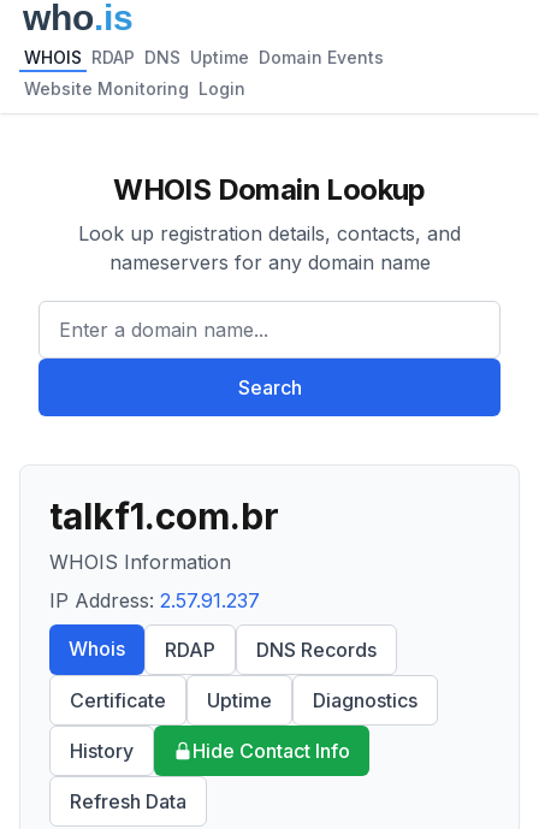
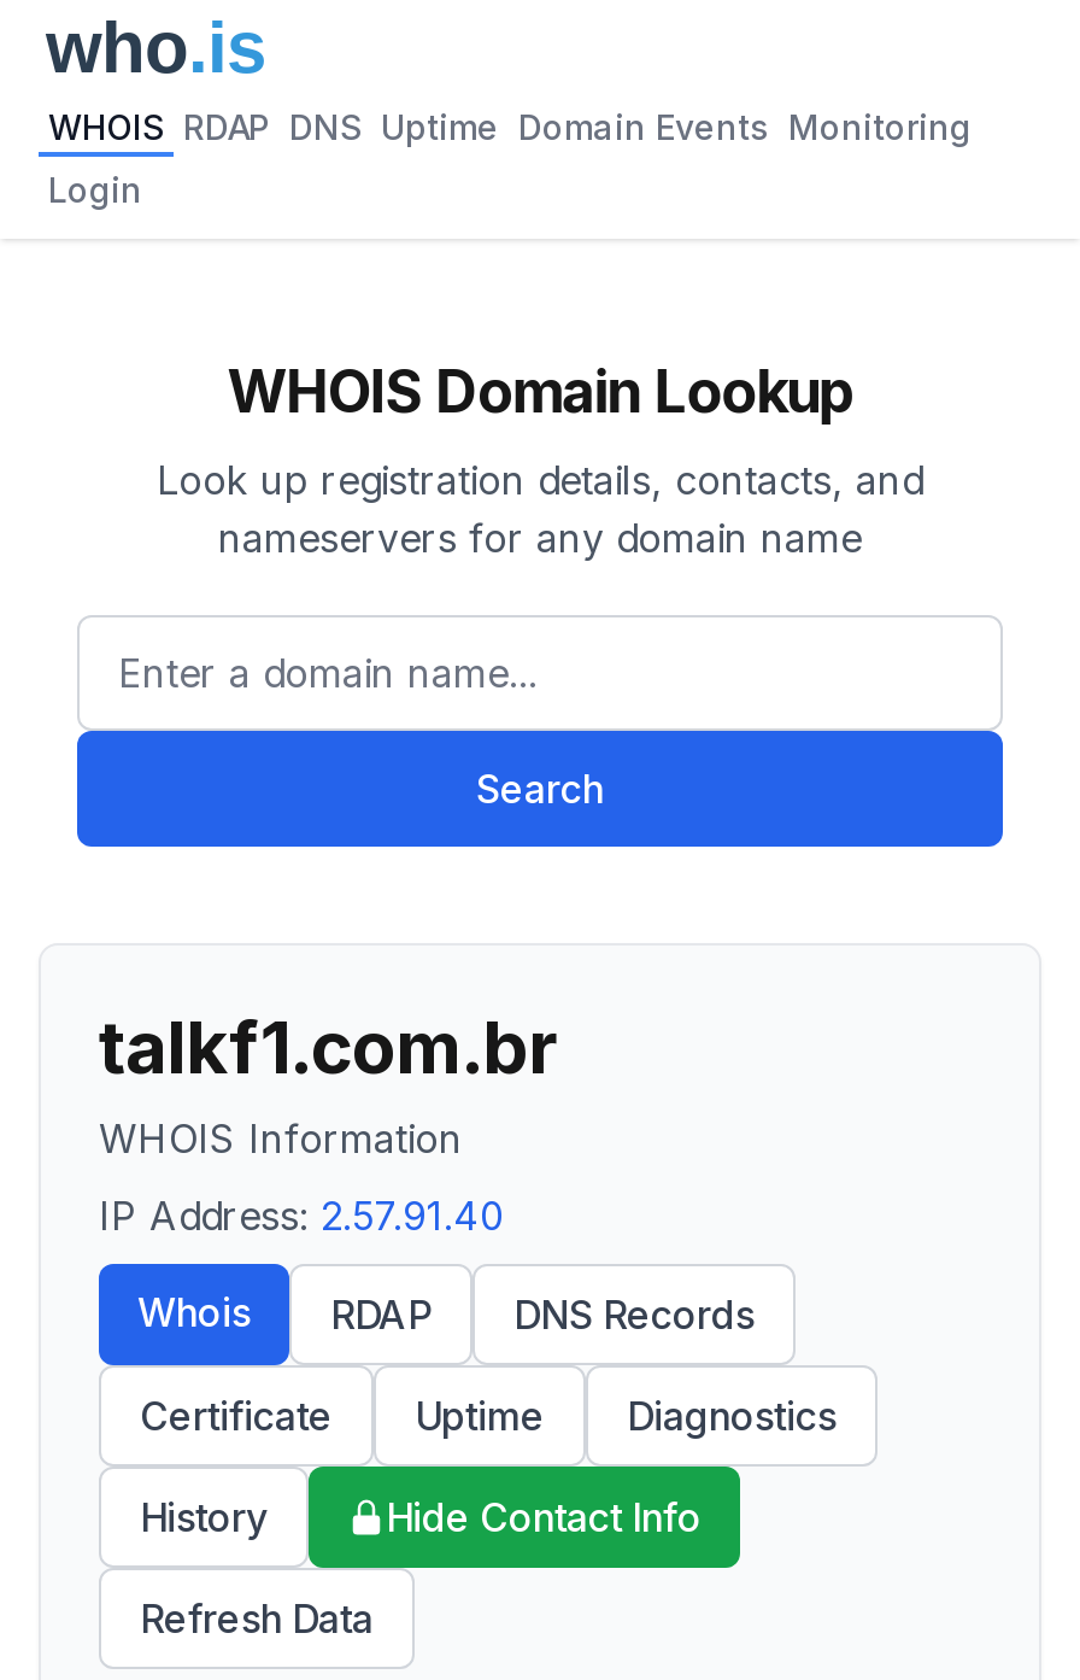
[24,47,384,67] WHOIS RDAP DNS Uptime Domain Events -> [48,106,972,147] WHOIS RDAP DNS Uptime Domain Events Monitoring
[24,78,245,99] Website Monitoring Login -> [48,169,142,210] Login
[49,588,260,612] IP Address: 2.57.91.237 -> [99,1192,504,1240] IP Address: 2.57.91.40

